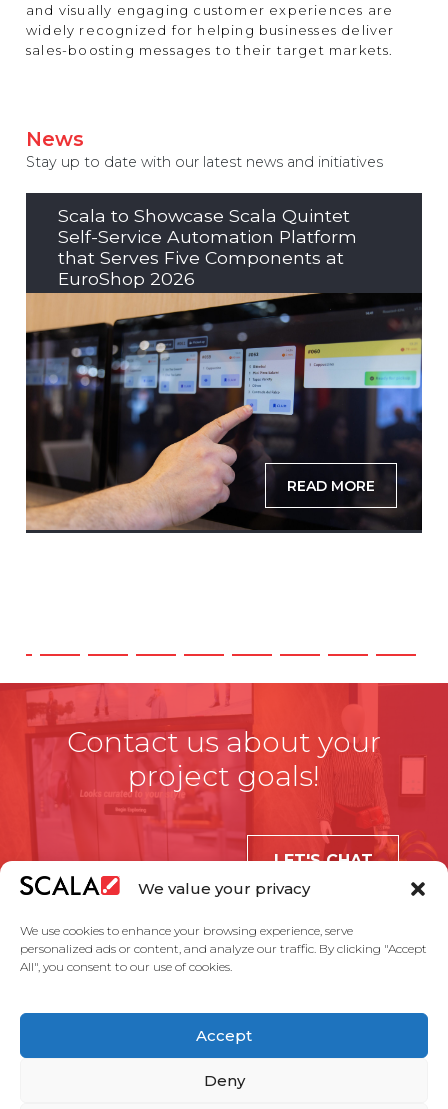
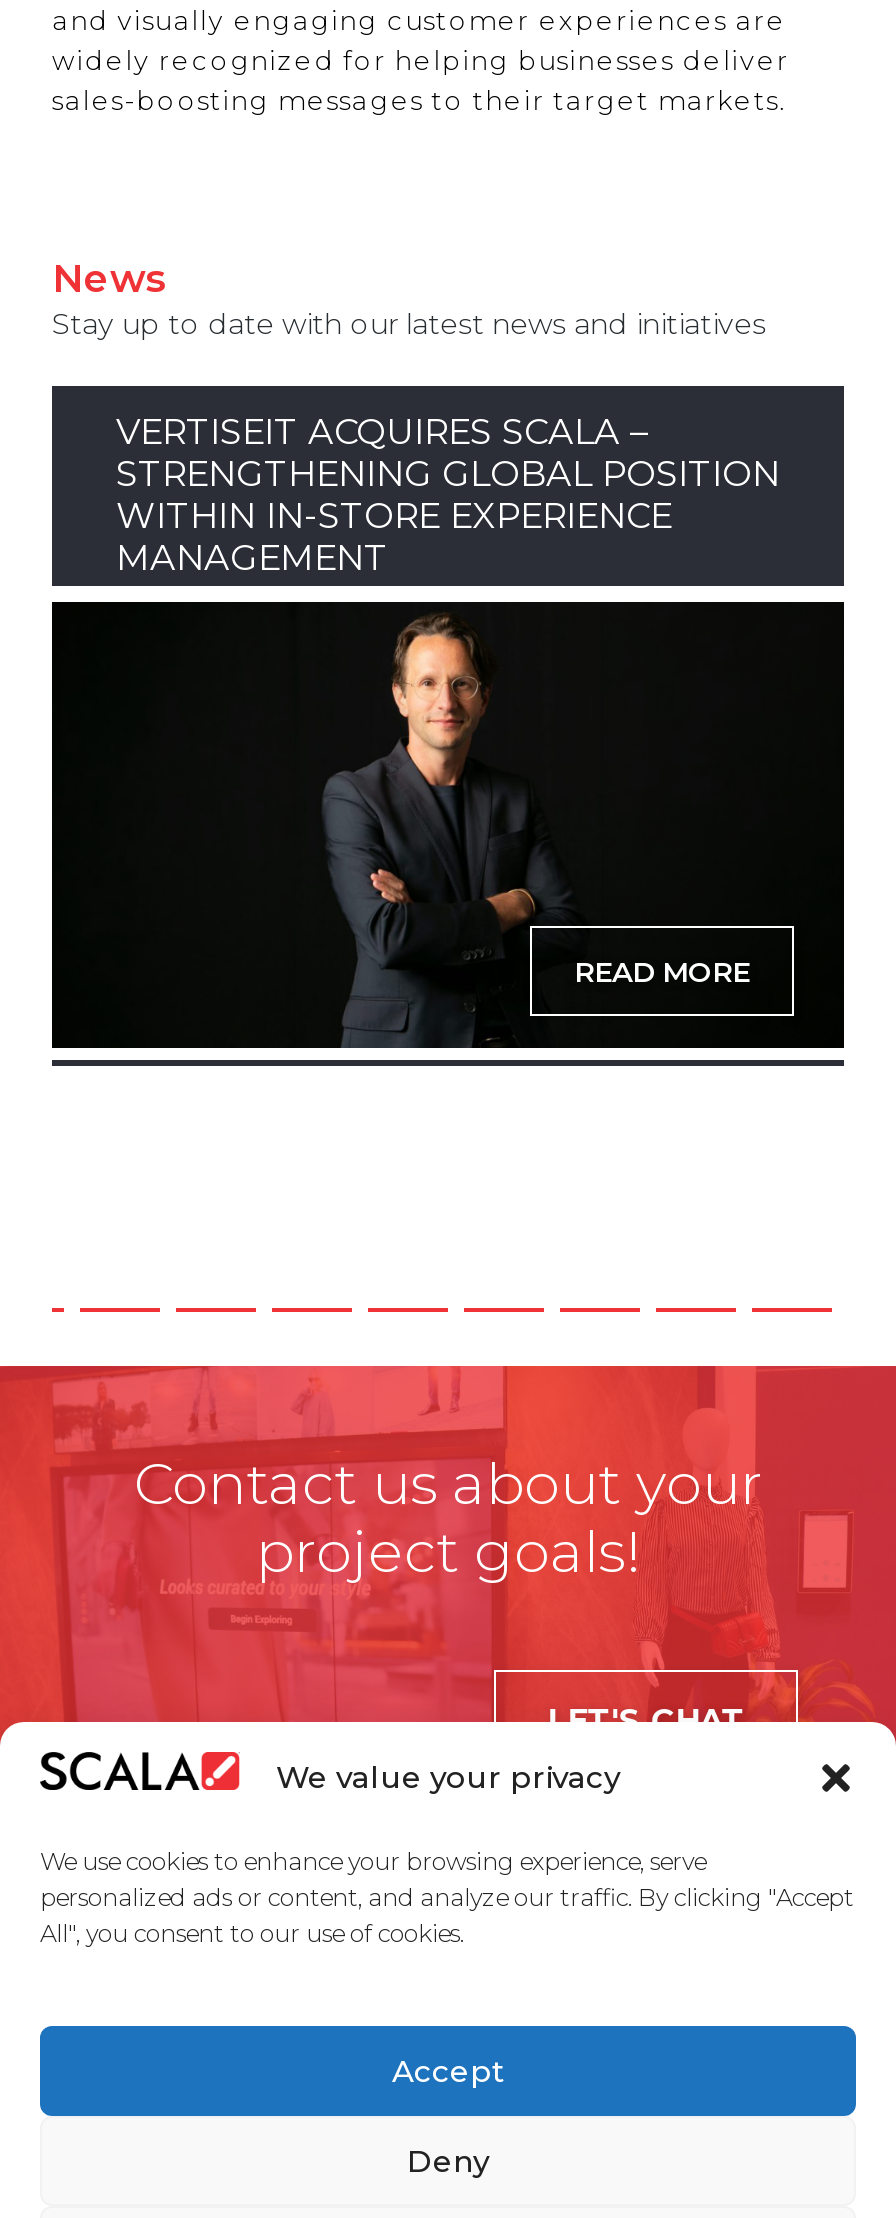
[58,205,357,289] Scala to Showcase Scala Quintet | Self-Service Automation Platform | that Serves Five Components at | EuroShop 2026 -> [116,410,780,578] VERTISEIT ACQUIRES SCALA – | STRENGTHENING GLOBAL POSITION | WITHIN IN-STORE EXPERIENCE | MANAGEMENT
[25,292,423,531] [image] -> [50,584,846,1062] [image]

